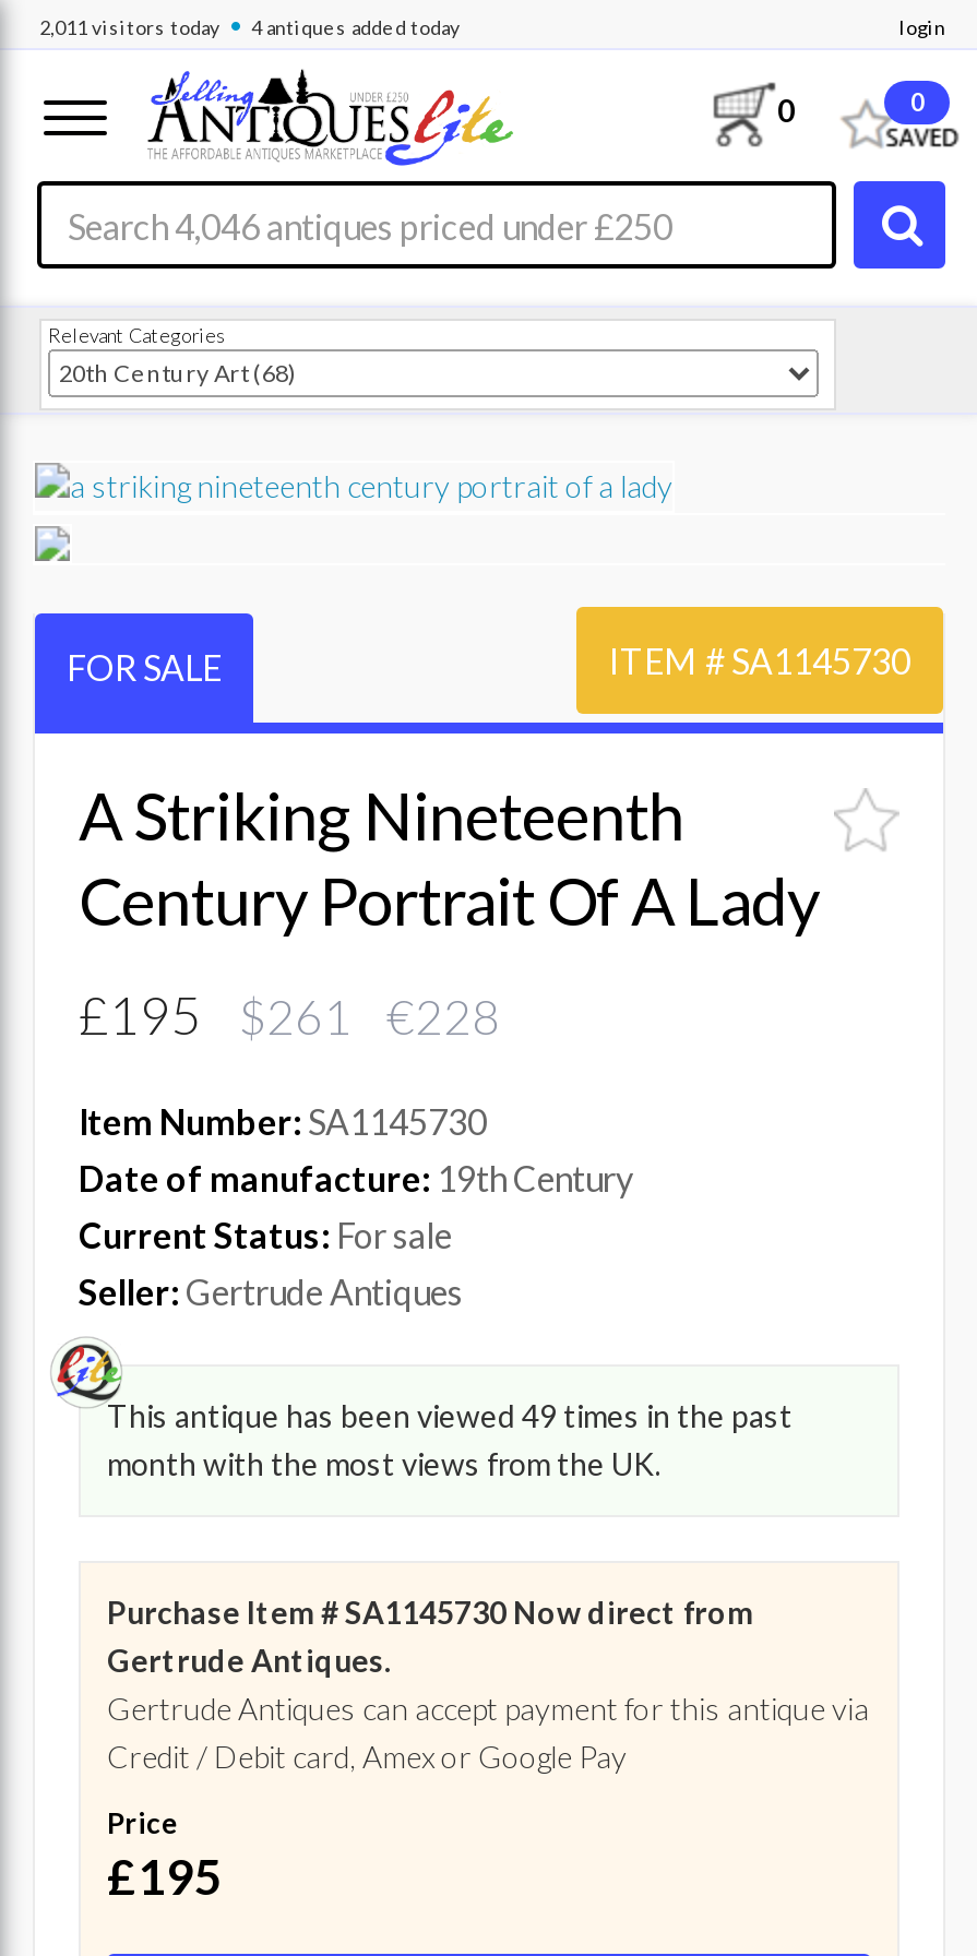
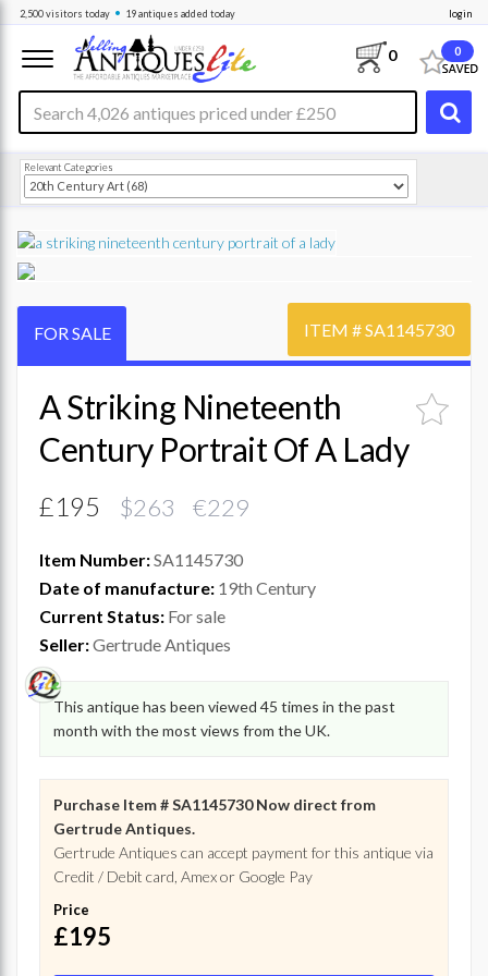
[39,4,461,41] 2,011 visitors today • 4 antiques added today -> [20,2,235,21] 2,500 visitors today • 19 antiques added today
[79,982,500,1046] £195 $261 €228 -> [39,490,249,522] £195 $263 €229
[107,1397,793,1434] This antique has been viewed 49 times in the past -> [53,697,395,716] This antique has been viewed 45 times in the past

